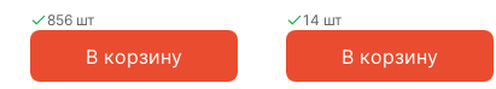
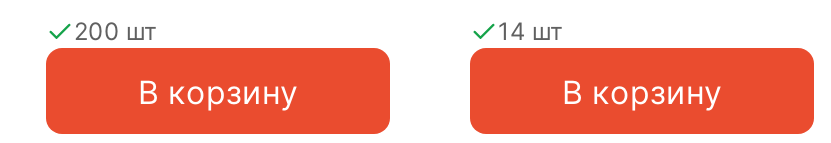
[47,11,94,29] 856 шт -> [74,16,156,46] 200 шт

